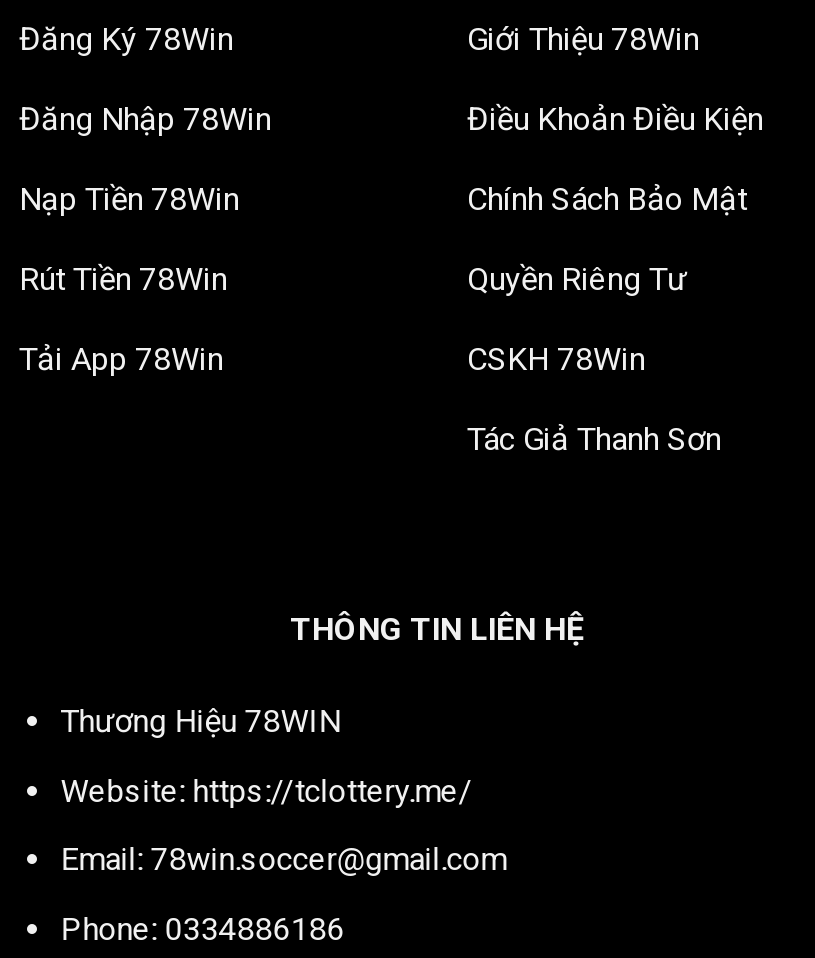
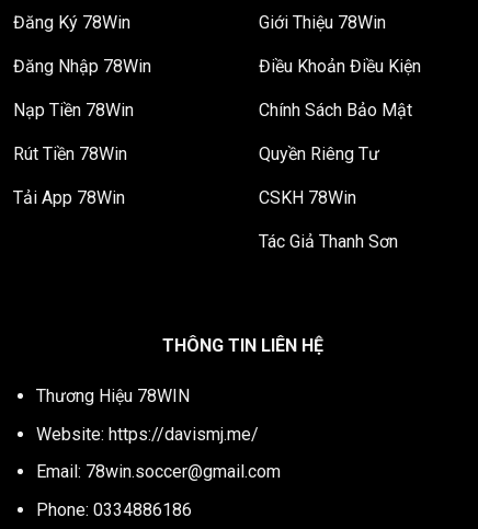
[61,771,473,809] Website: https://tclottery.me/ -> [36,423,259,444] Website: https://davismj.me/

